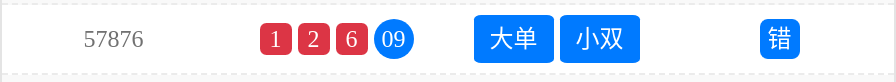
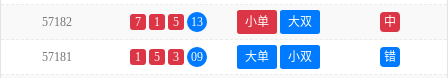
[84,25,144,53] 57876 -> [42,15,141,29] 57182 | 7
[308,25,358,53] 2 | 6 -> [42,15,396,64] 5 | 13 | 小单 | 大双 | 中 | 57181 | 1 | 5 | 3

